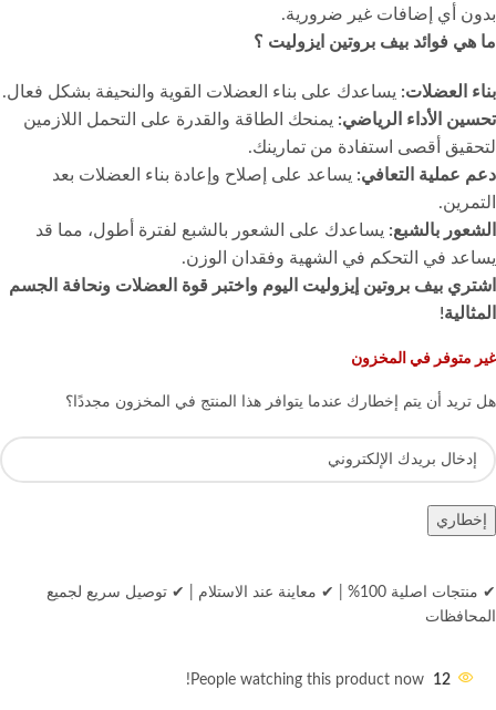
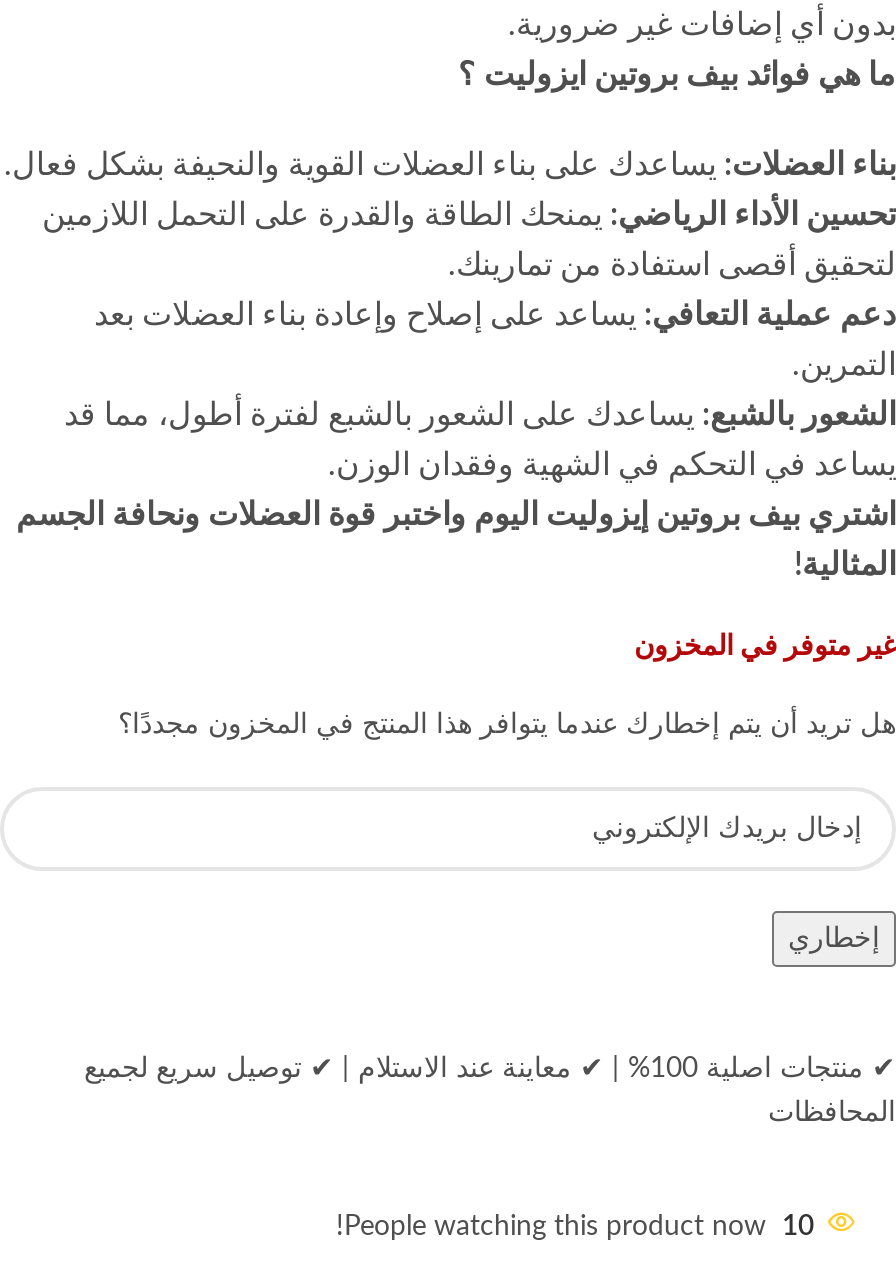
[190,672,451,688] People watching this product now! 12 -> [344,1213,814,1241] People watching this product now! 10

